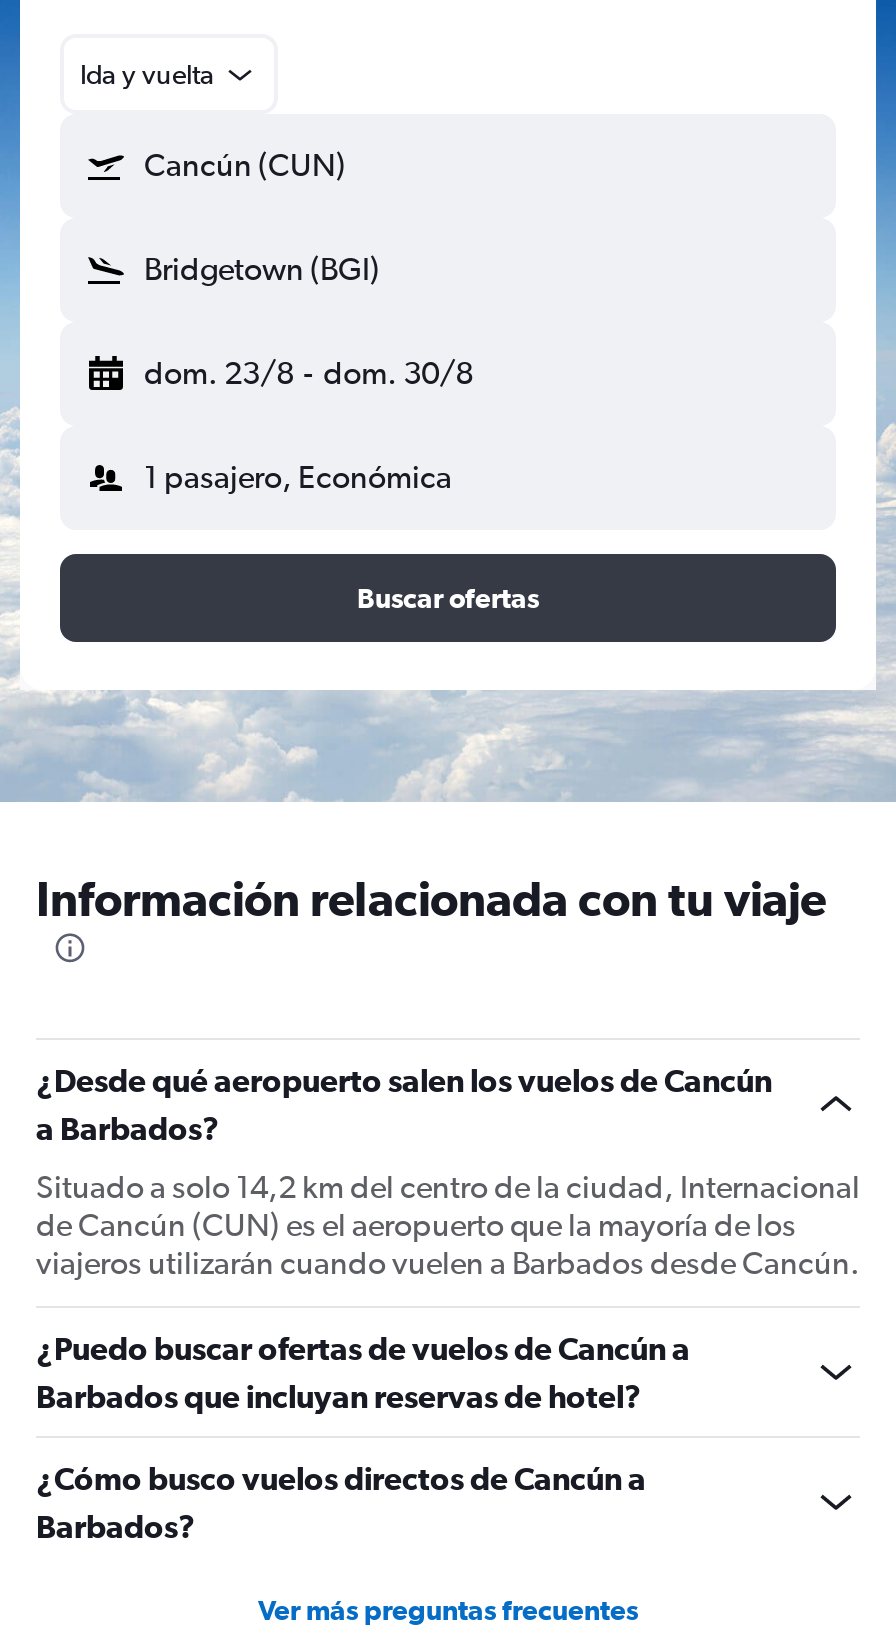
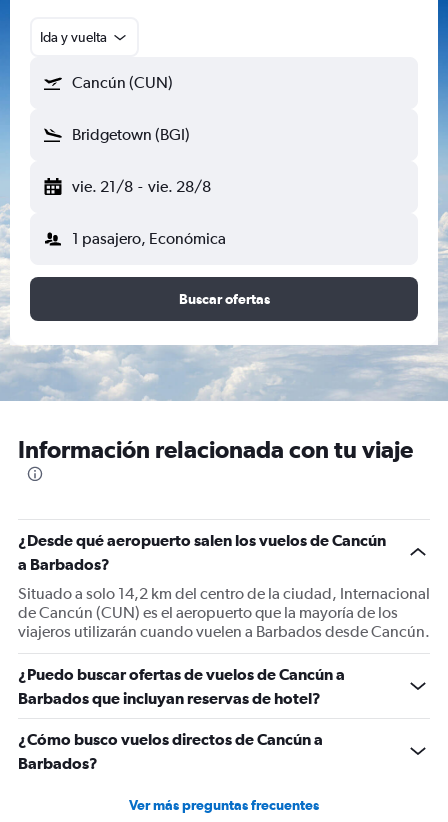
[144,354,473,392] dom. 23/8 - dom. 30/8 -> [72,177,211,196] vie. 21/8 - vie. 28/8

